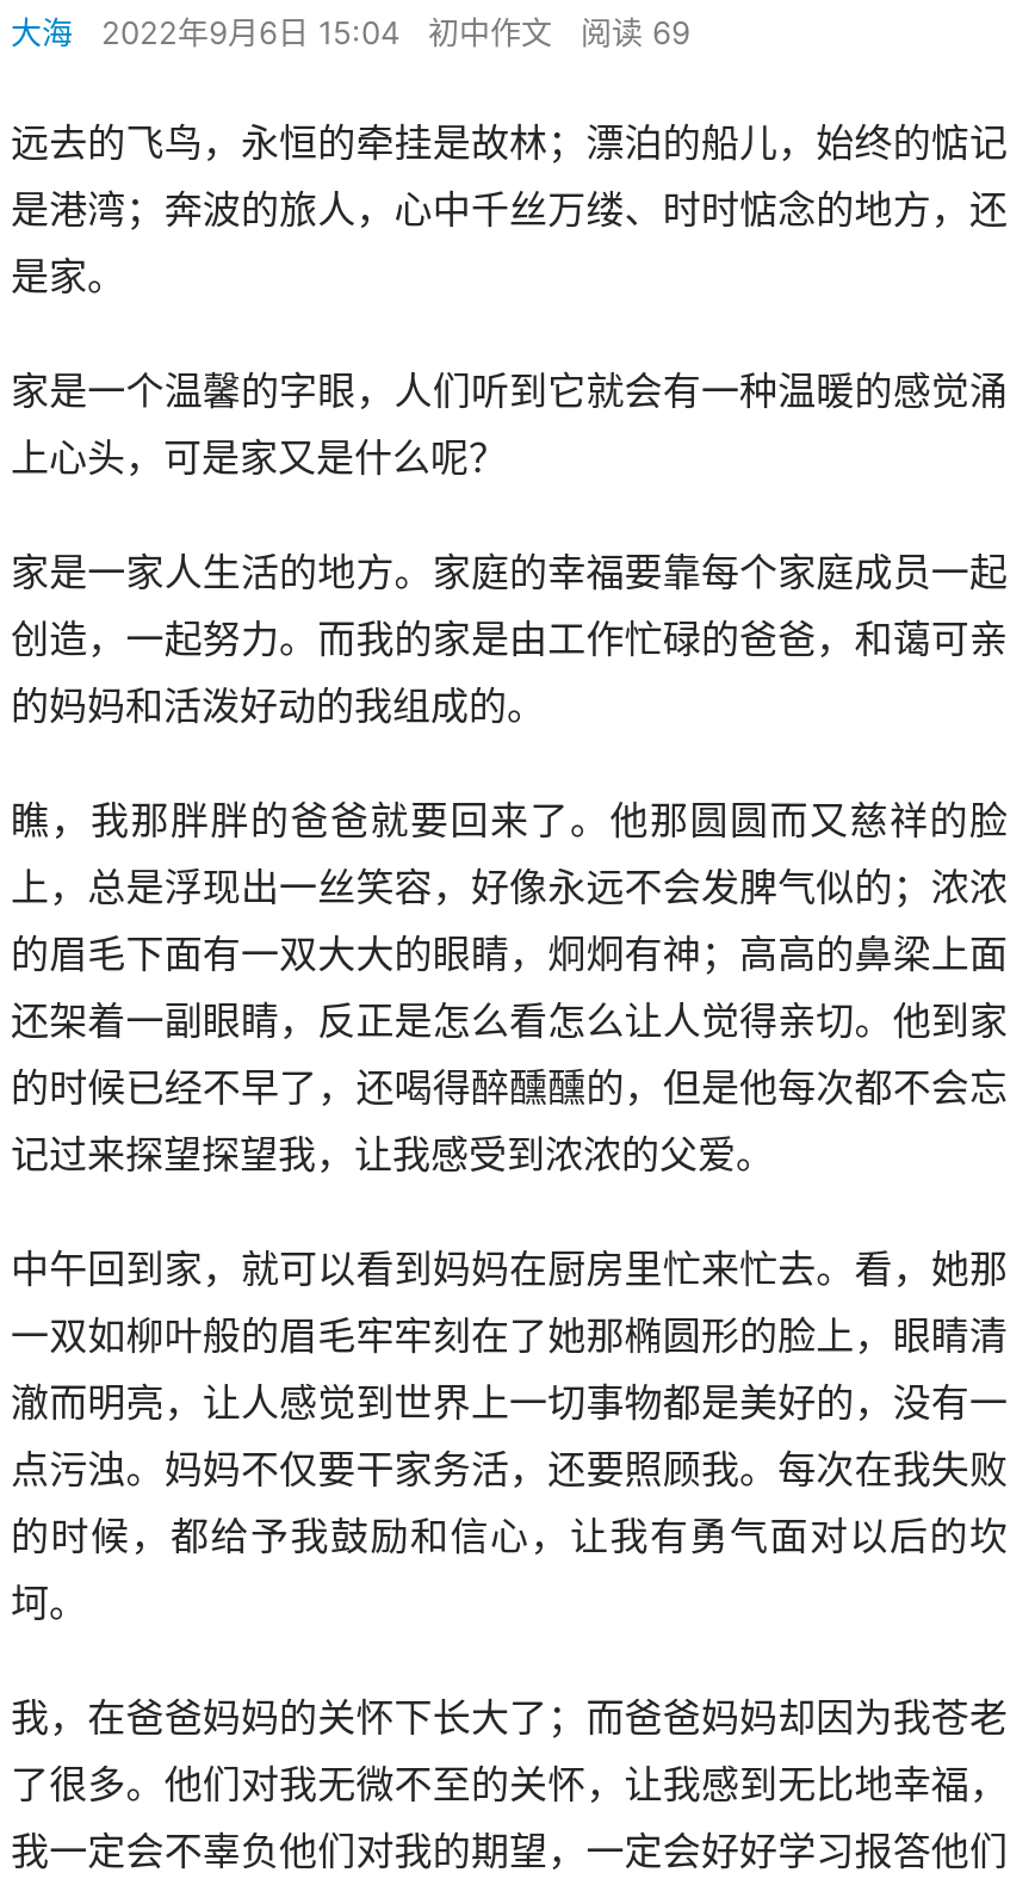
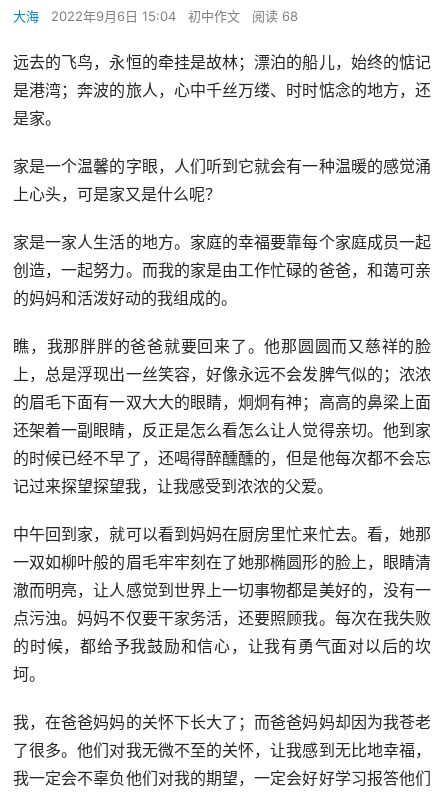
[11,14,690,52] 大海 2022年9月6日 15:04 初中作文 阅读 69 -> [13,8,298,24] 大海 2022年9月6日 15:04 初中作文 阅读 68

